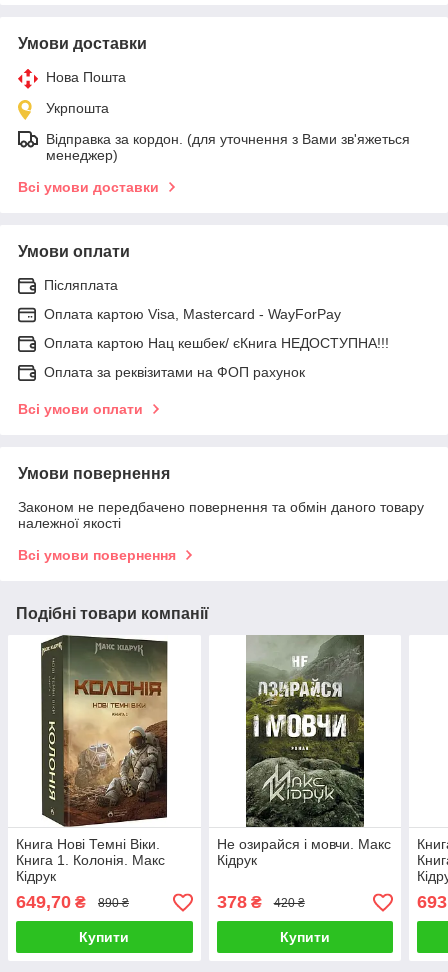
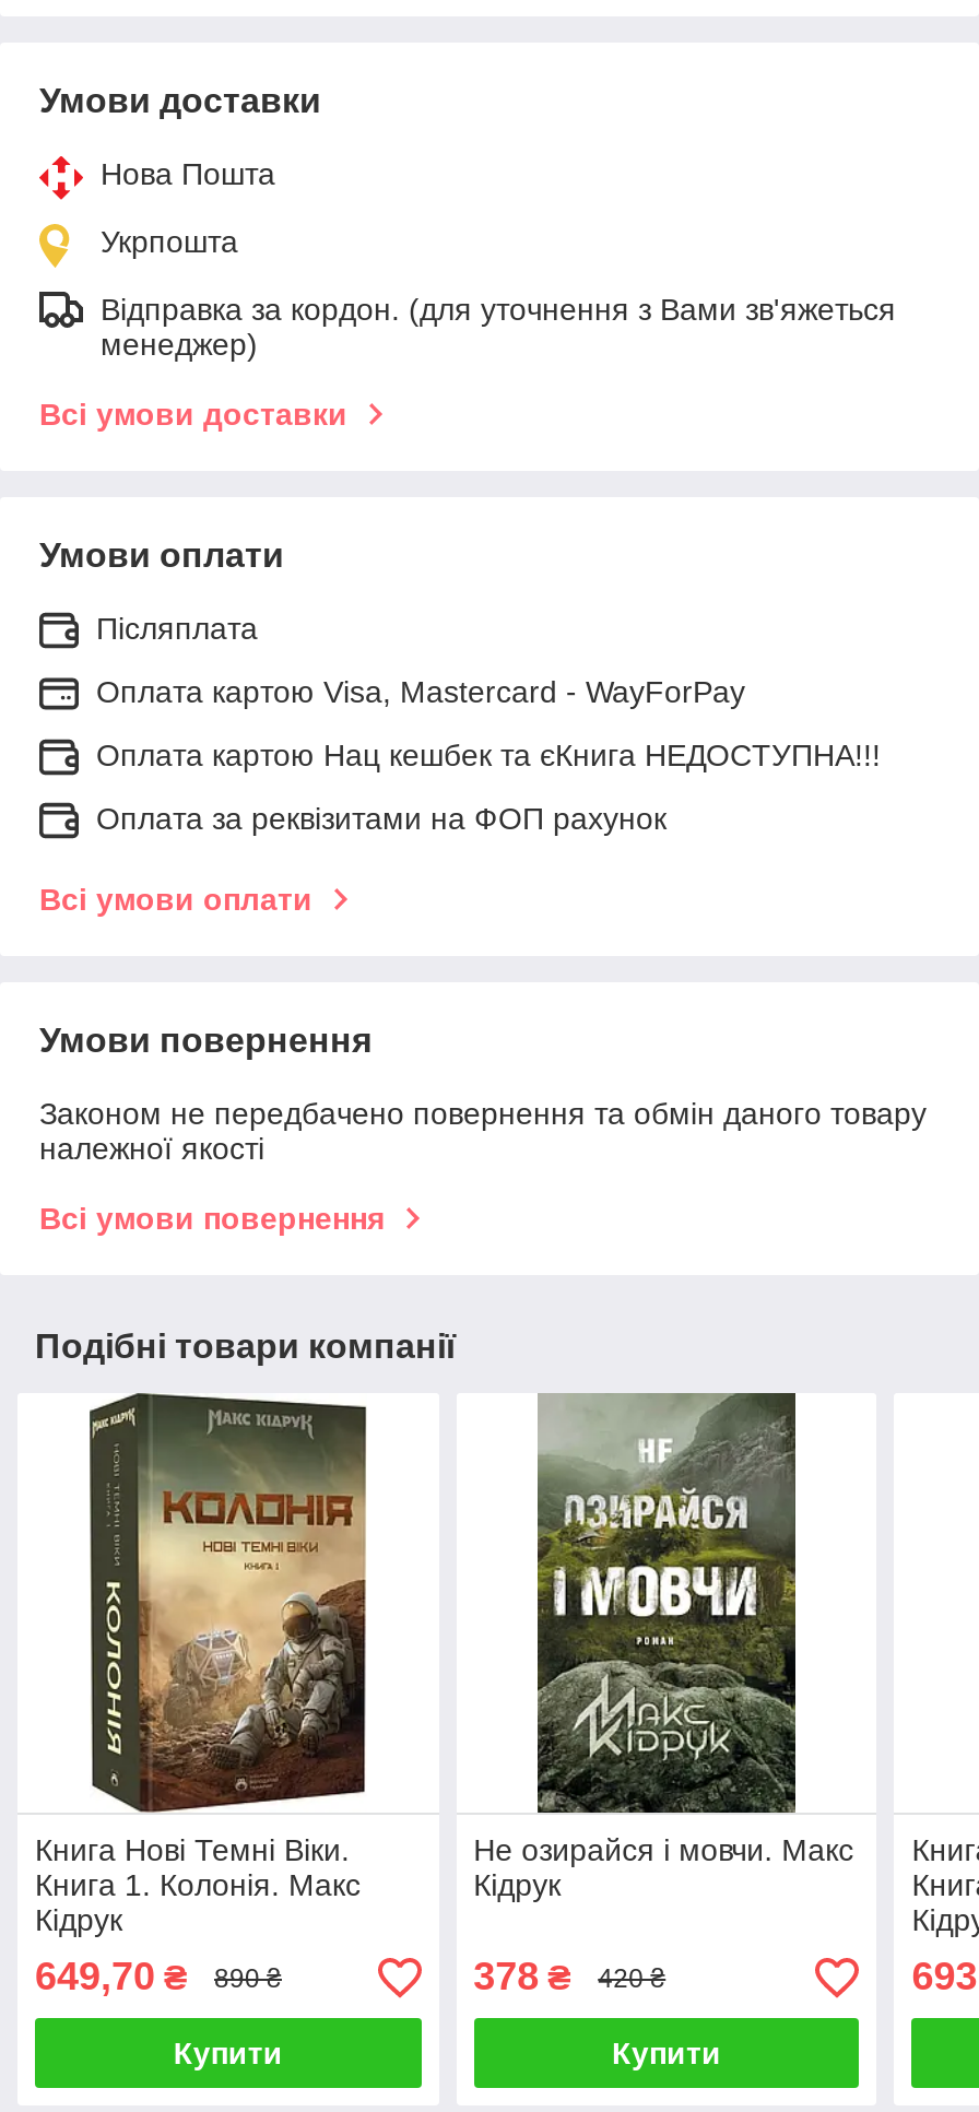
[44,335,389,351] Оплата картою Нац кешбек/ єКнига НЕДОСТУПНА!!! -> [96,737,881,772] Оплата картою Нац кешбек та єКнига НЕДОСТУПНА!!!

